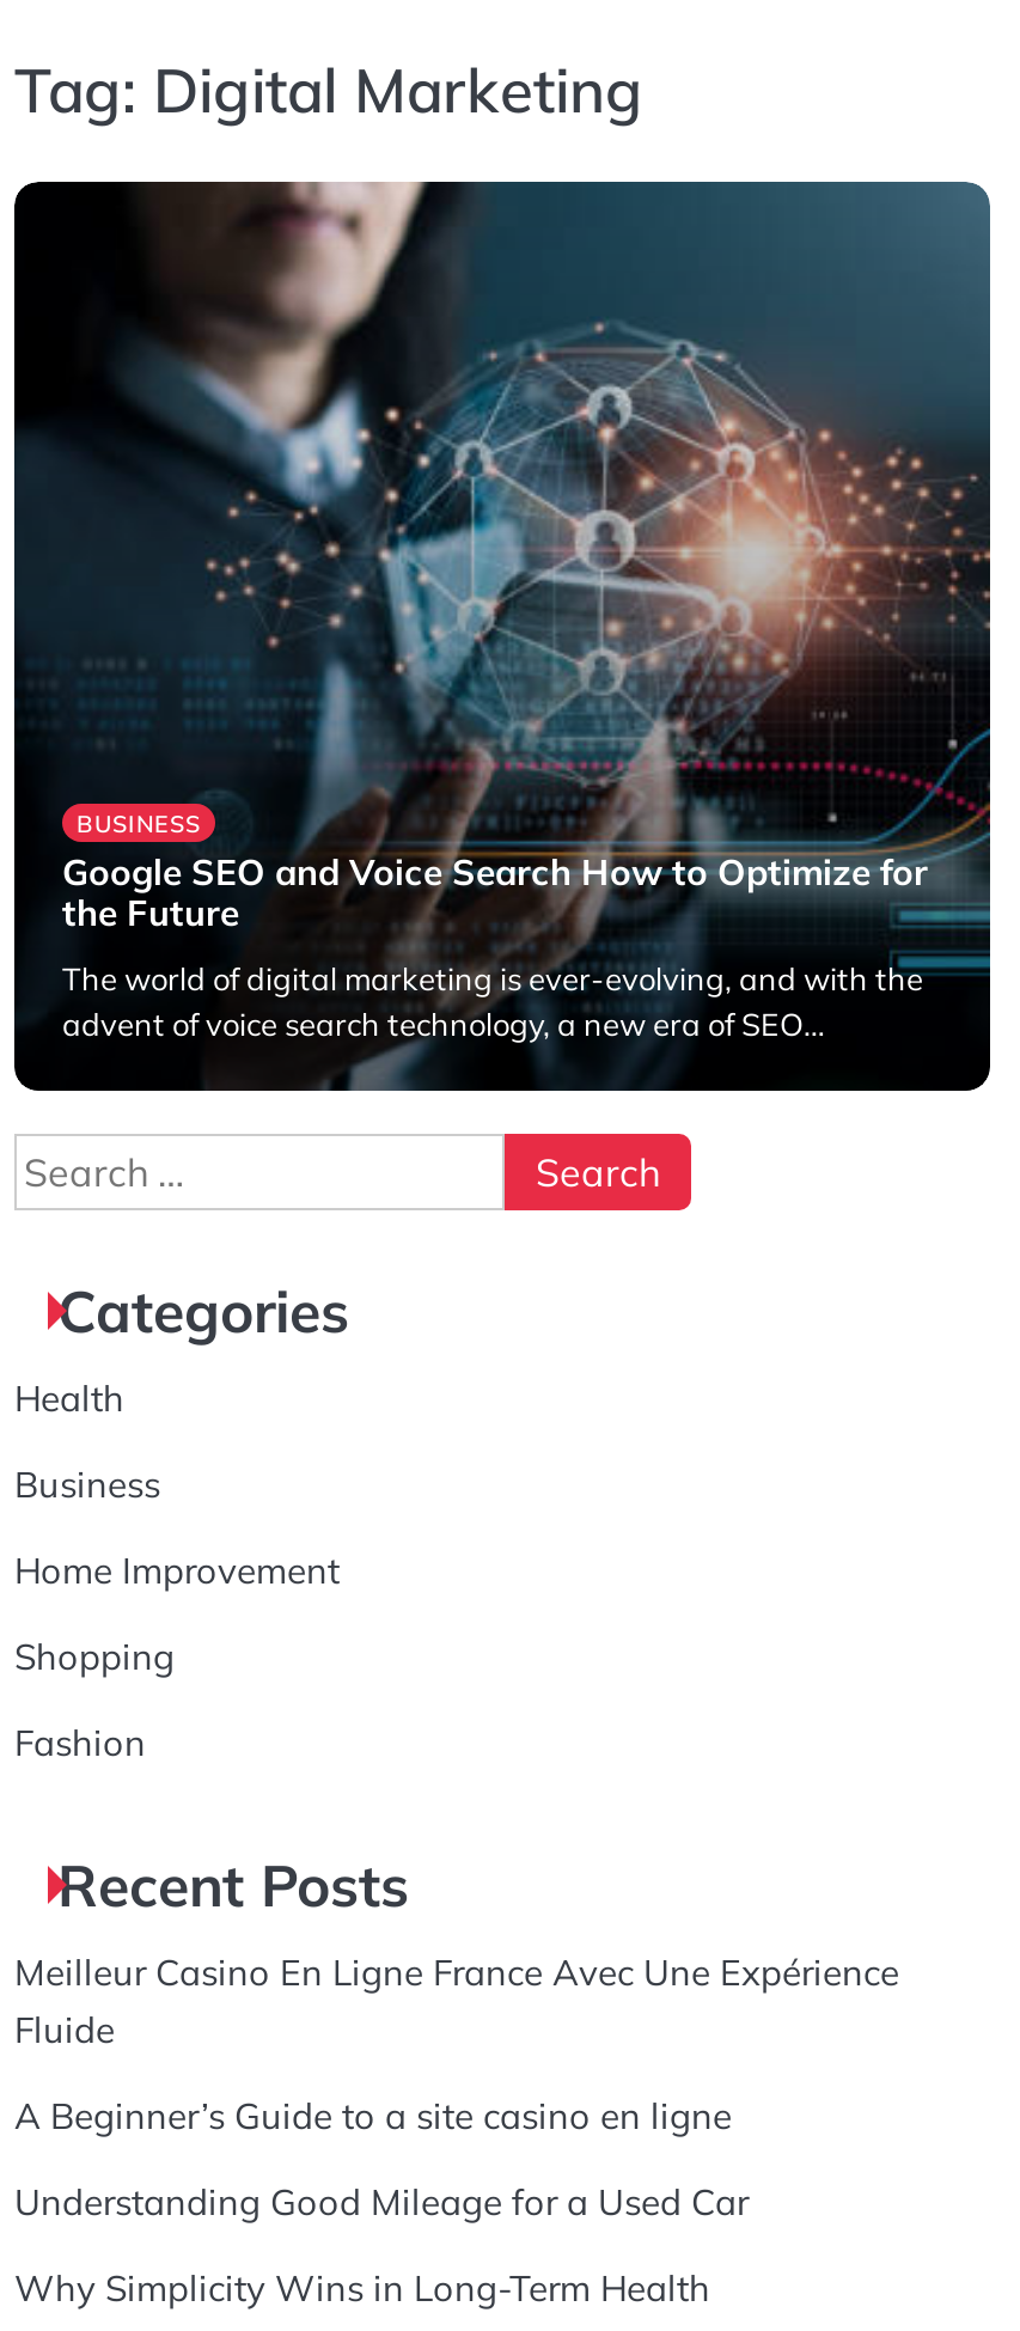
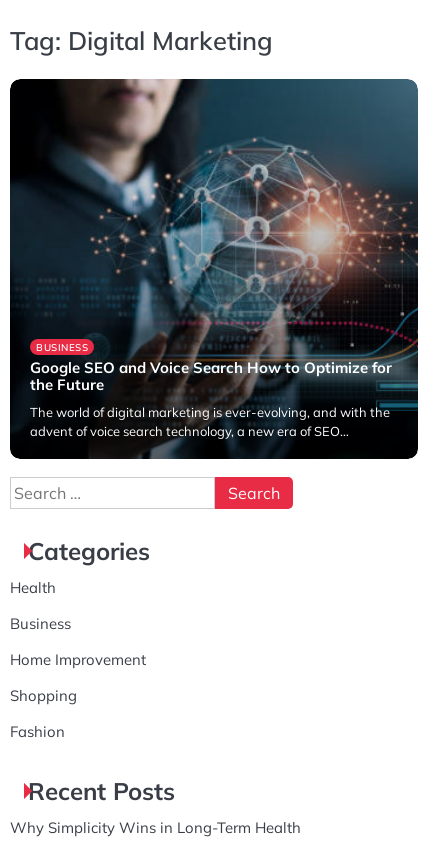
[14,1949,899,2224] Meilleur Casino En Ligne France Avec Une Expérience | Fluide | A Beginner’s Guide to a site casino en ligne | Understanding Good Mileage for a Used Car -> none

